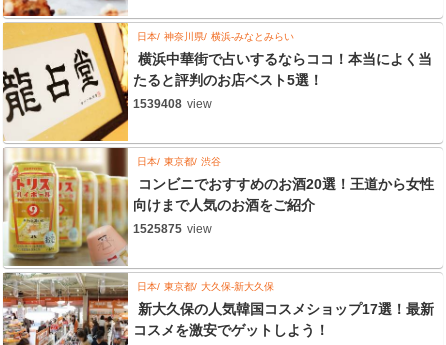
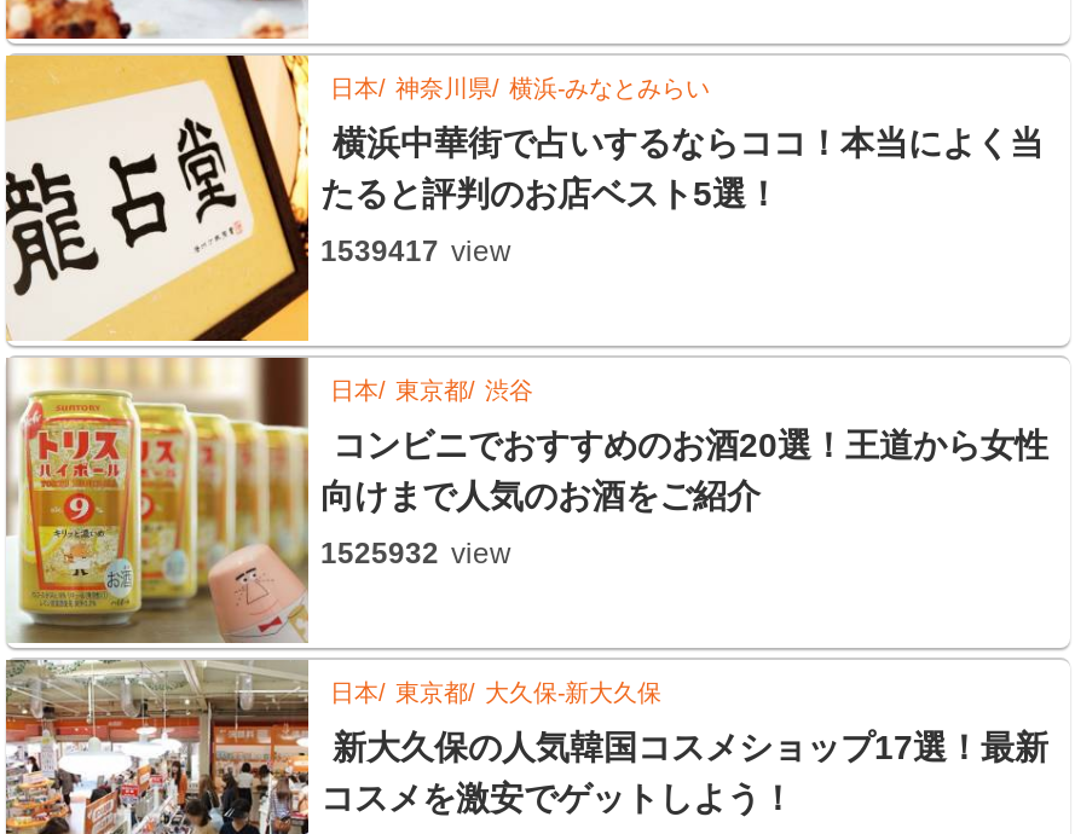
[133,97,212,111] 1539408 view -> [320,234,512,268] 1539417 view
[133,222,212,236] 1525875 view -> [320,537,512,571] 1525932 view

